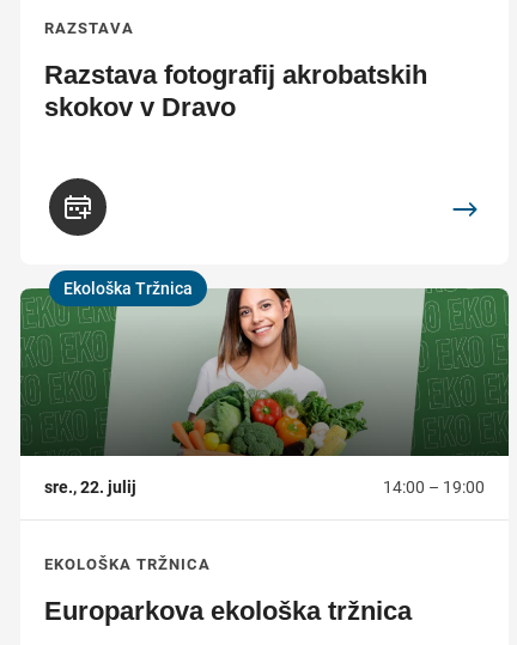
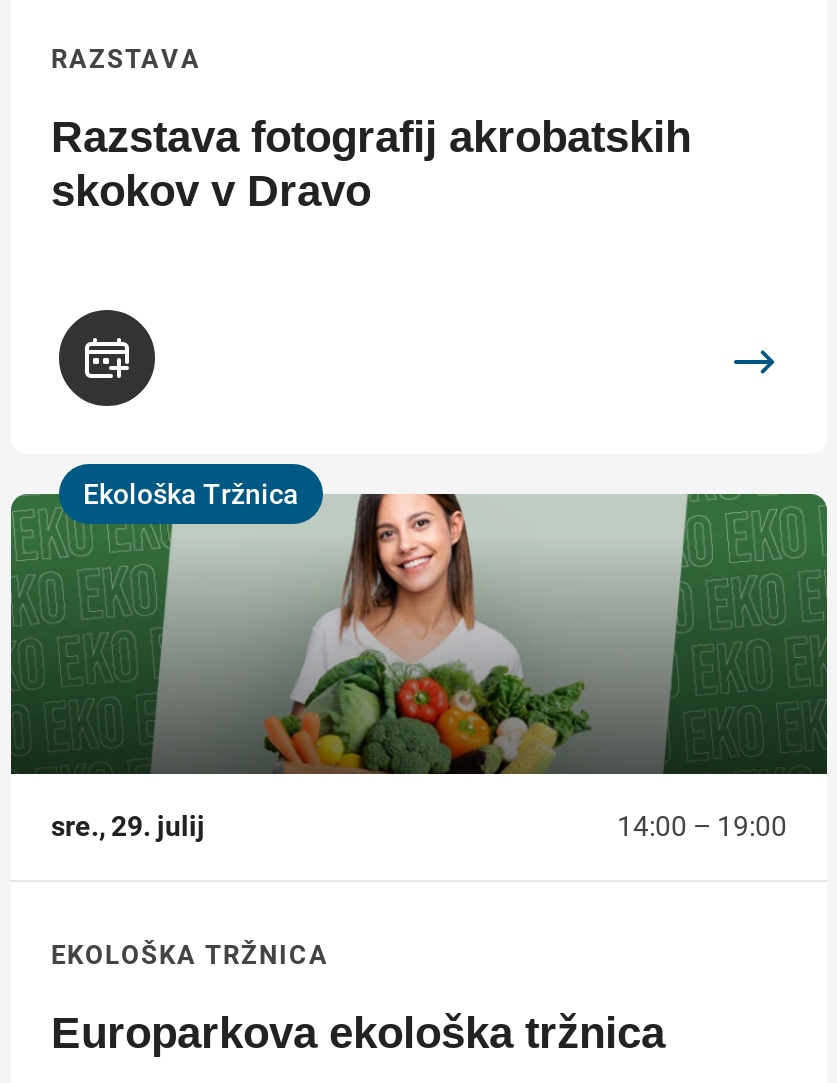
[44,478,136,497] sre., 22. julij -> [51,810,205,842] sre., 29. julij

